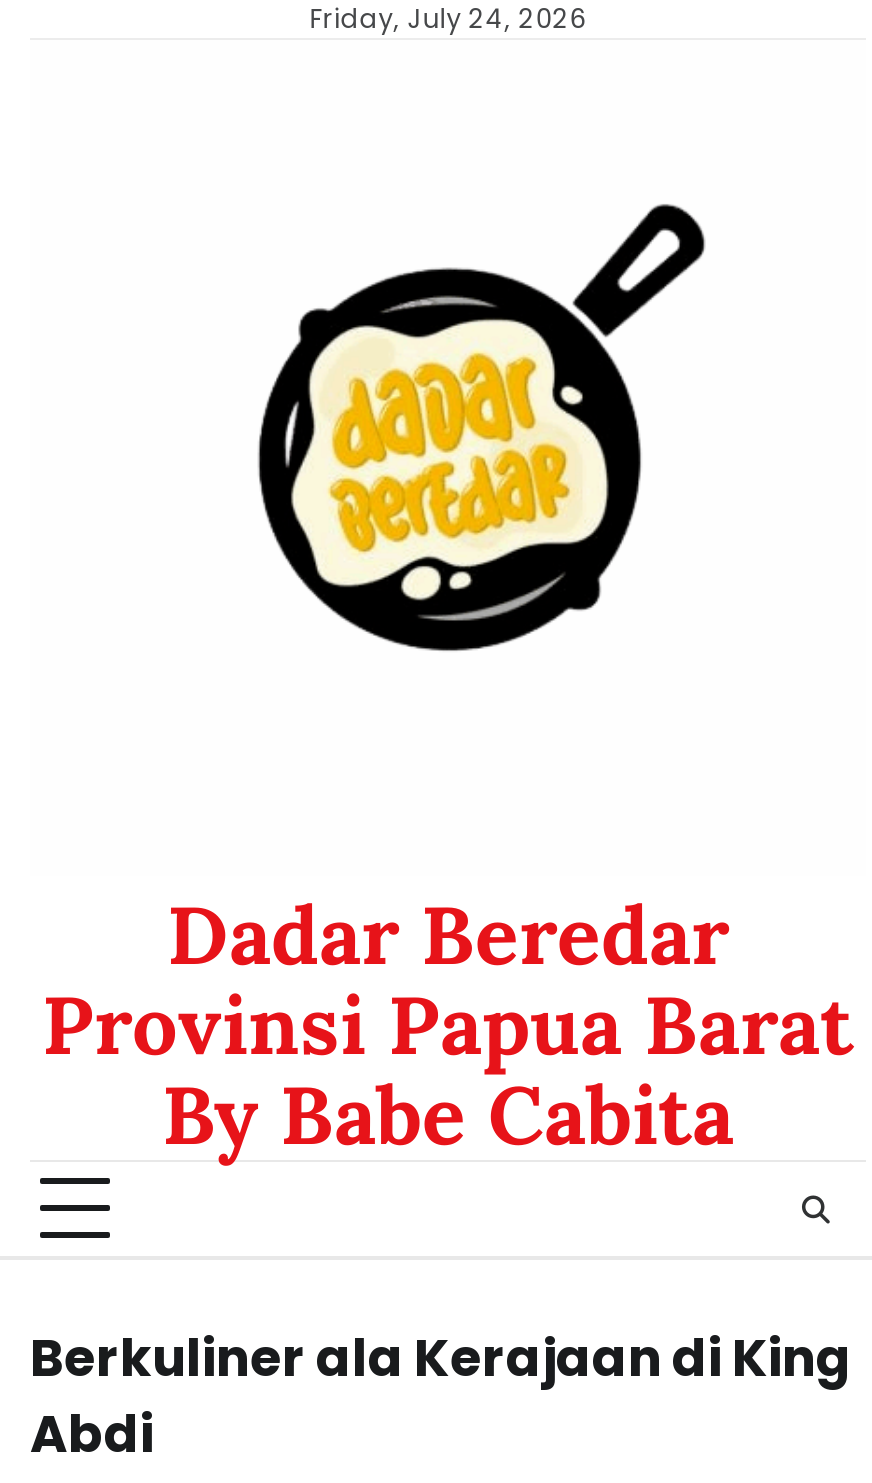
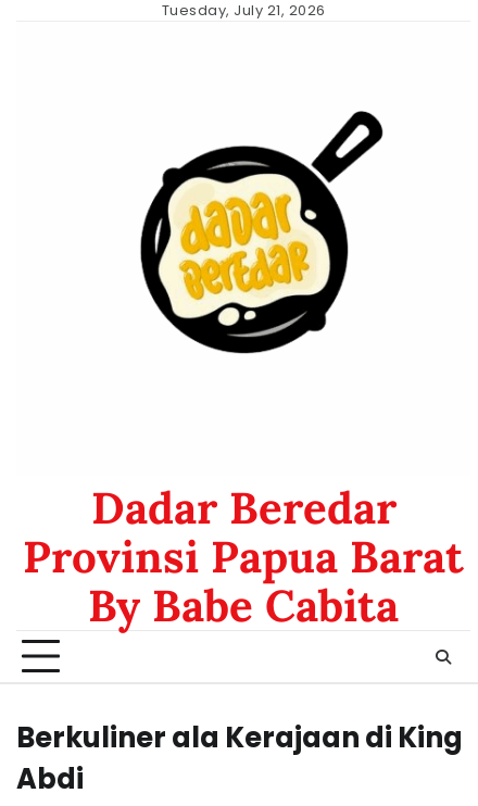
[310,0,586,38] Friday, July 24, 2026 -> [161,0,325,21] Tuesday, July 21, 2026

